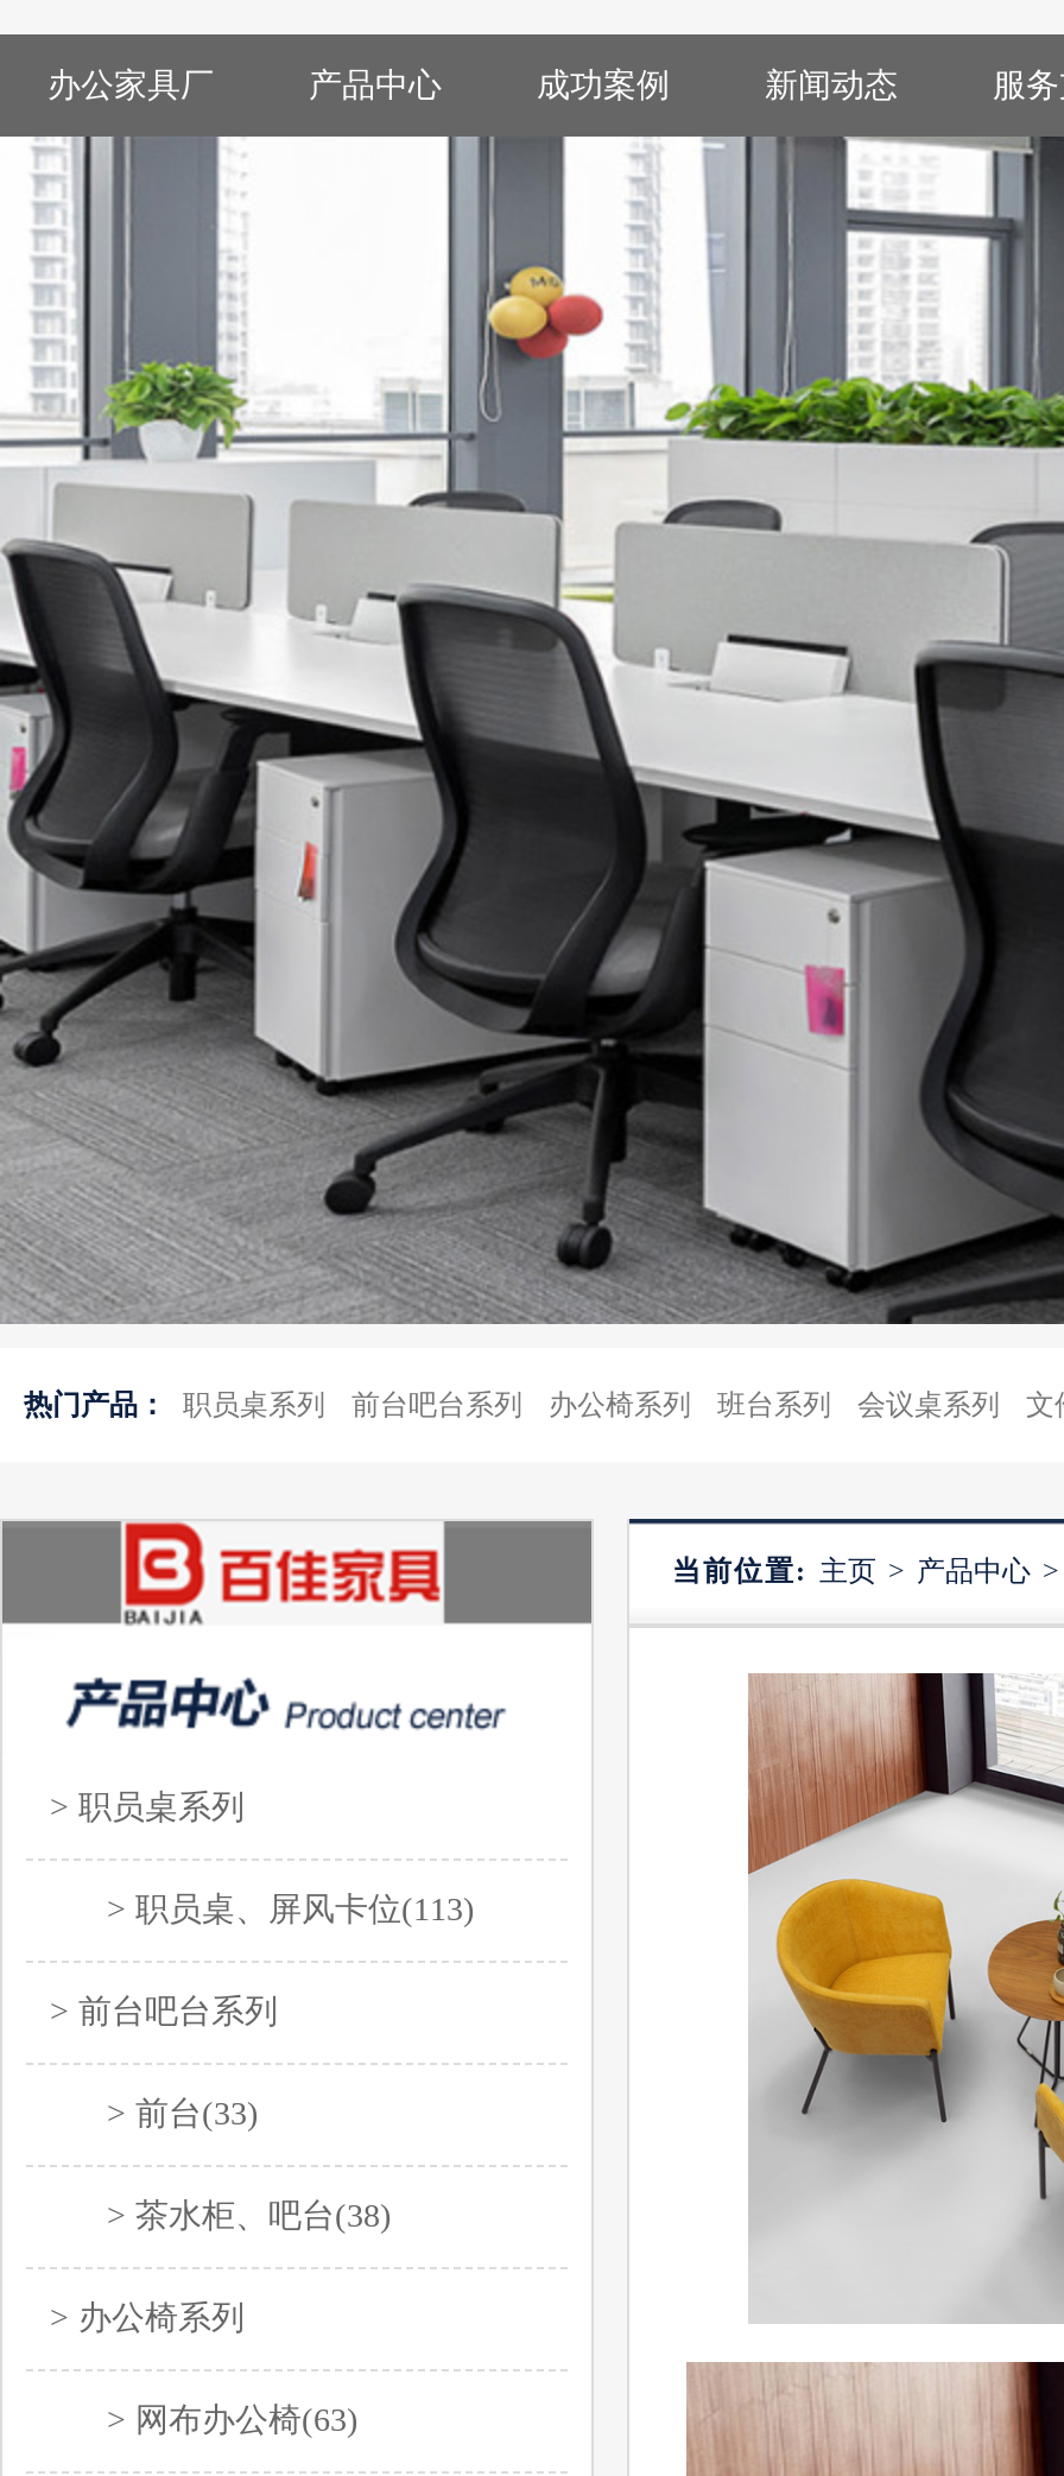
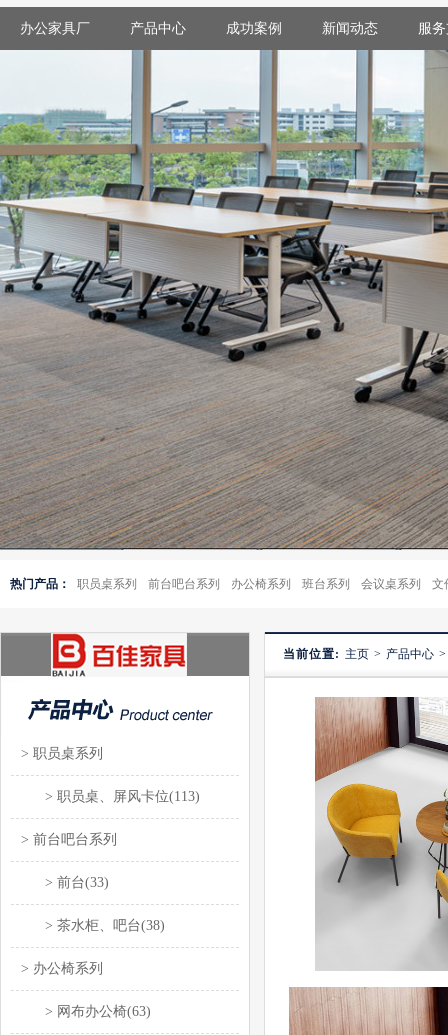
[7,134,1057,1324] [image] -> [3,49,445,550] [image]

